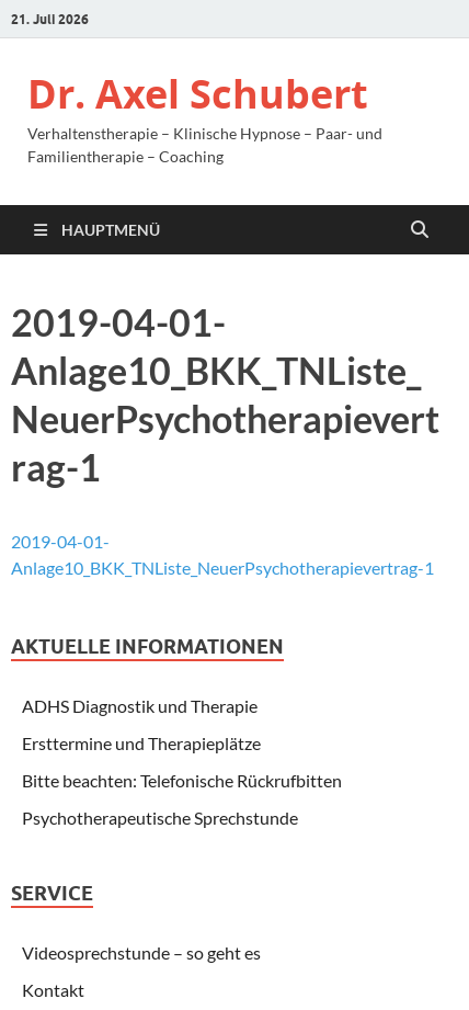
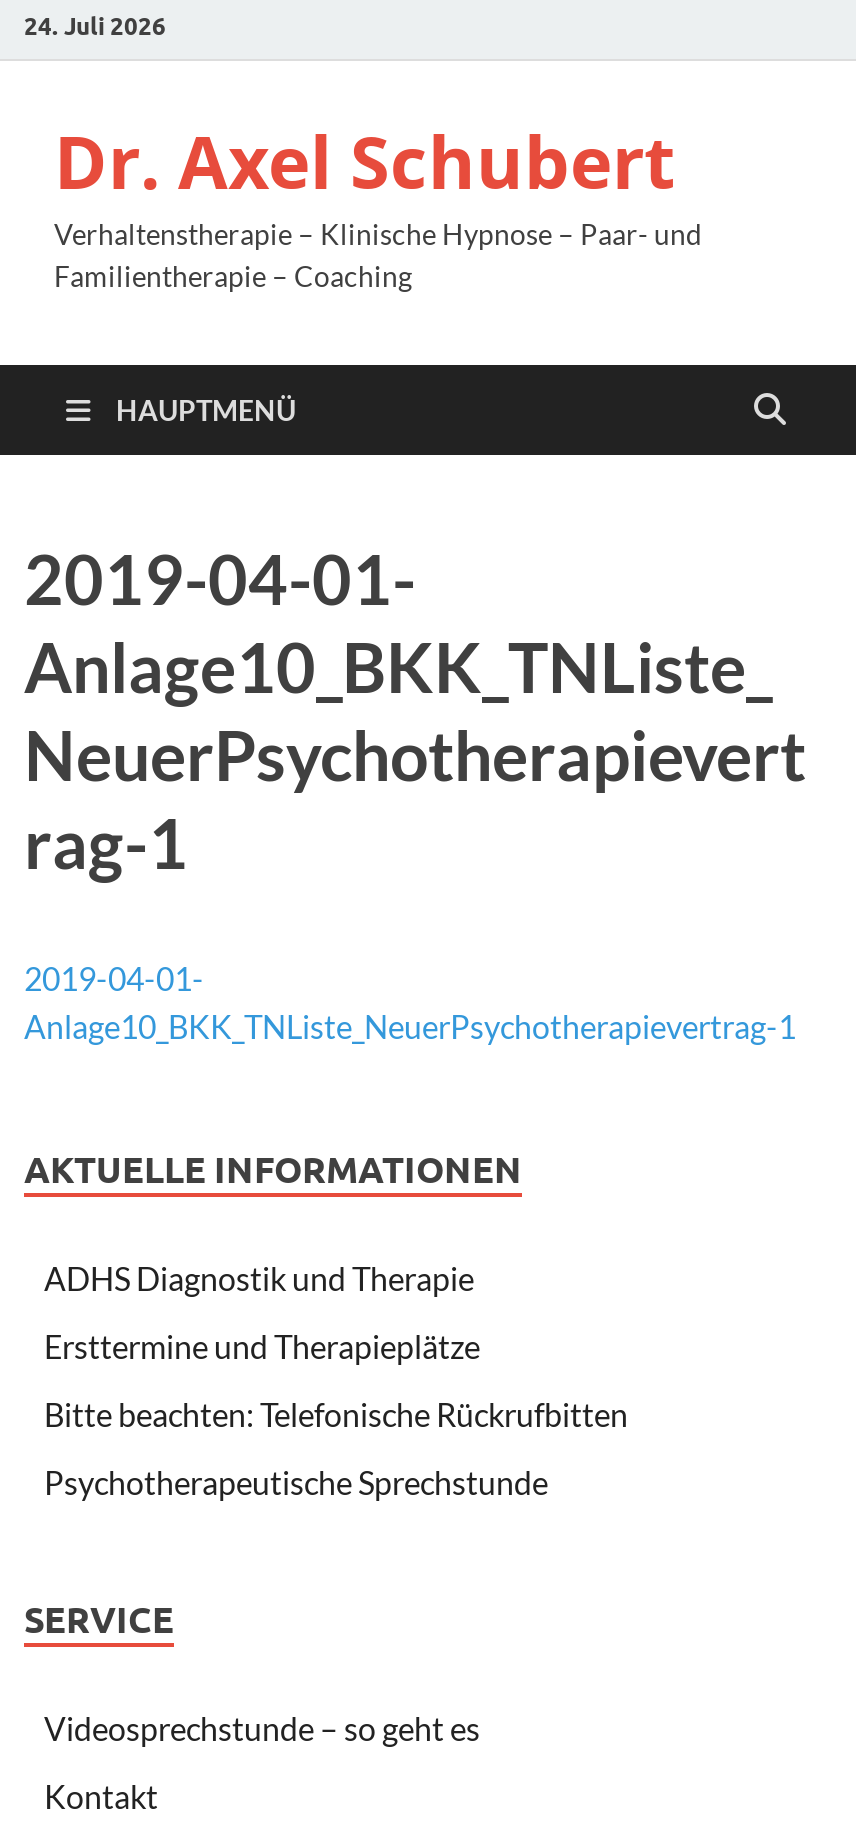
[11,10,89,27] 21. Juli 2026 -> [24,10,166,40] 24. Juli 2026

